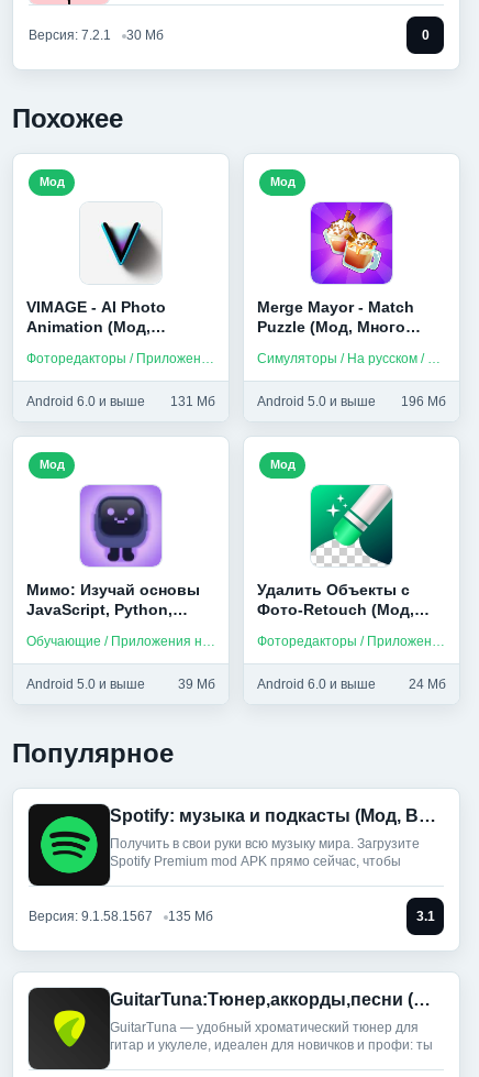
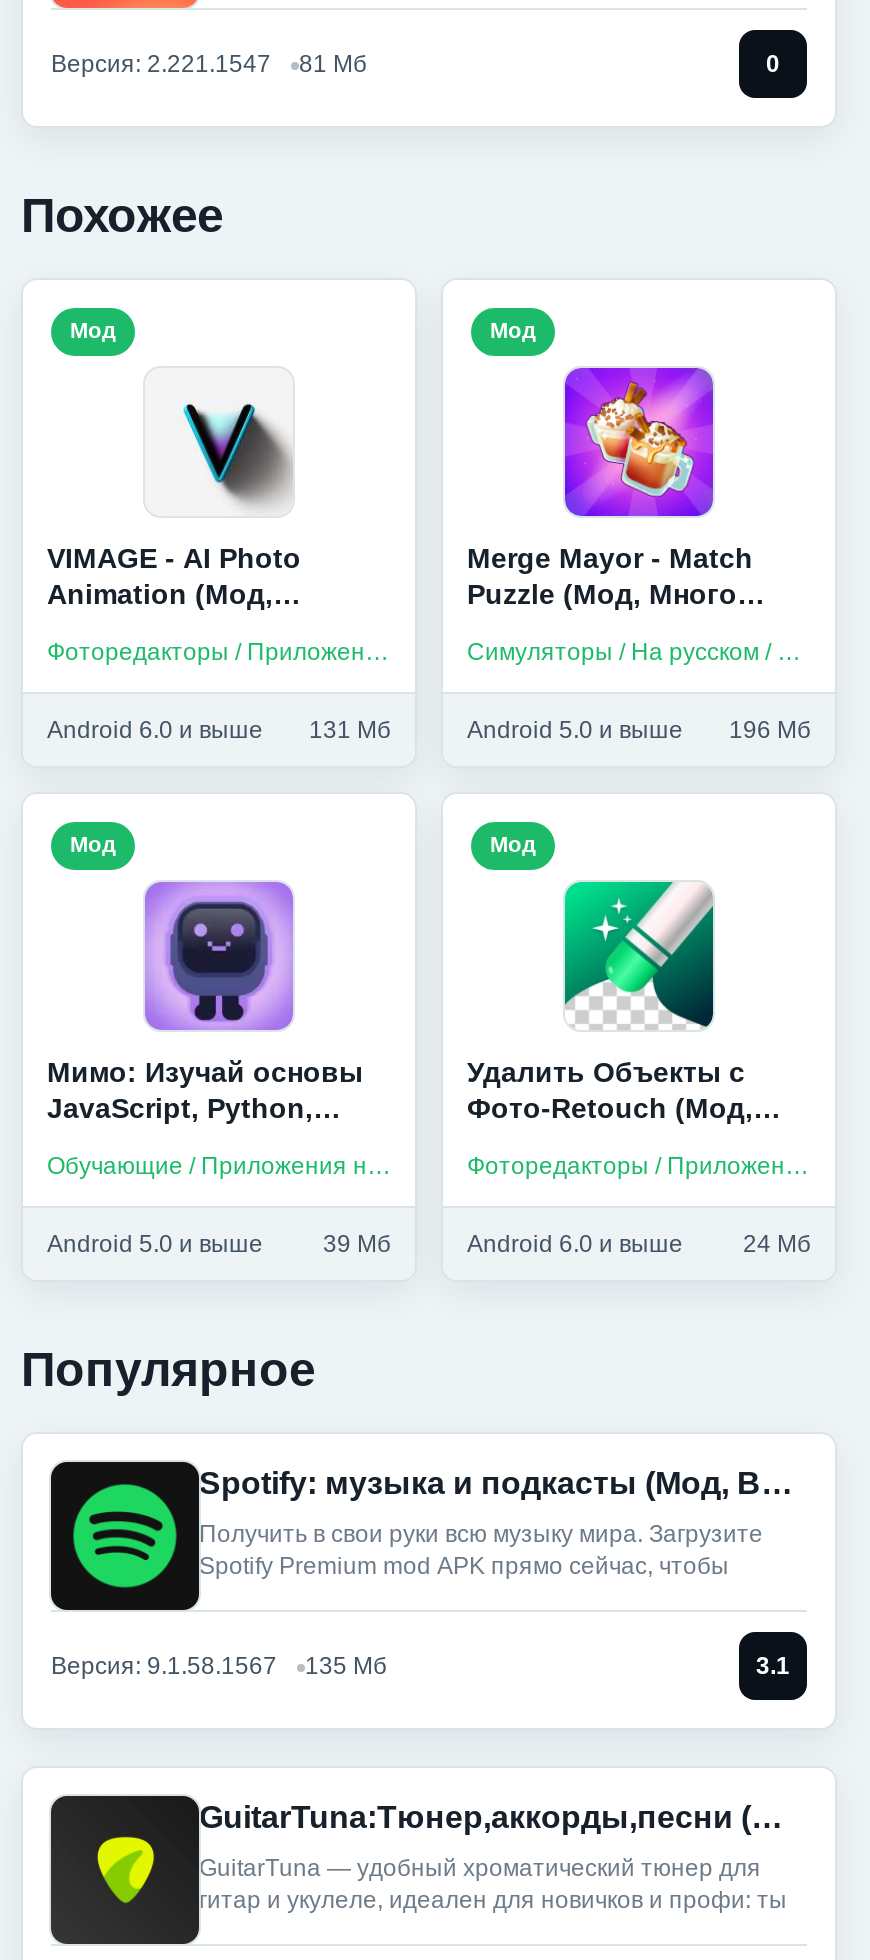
[29,27,164,43] Версия: 7.2.1 | 30 Мб -> [51,50,367,78] Версия: 2.221.1547 | 81 Мб

